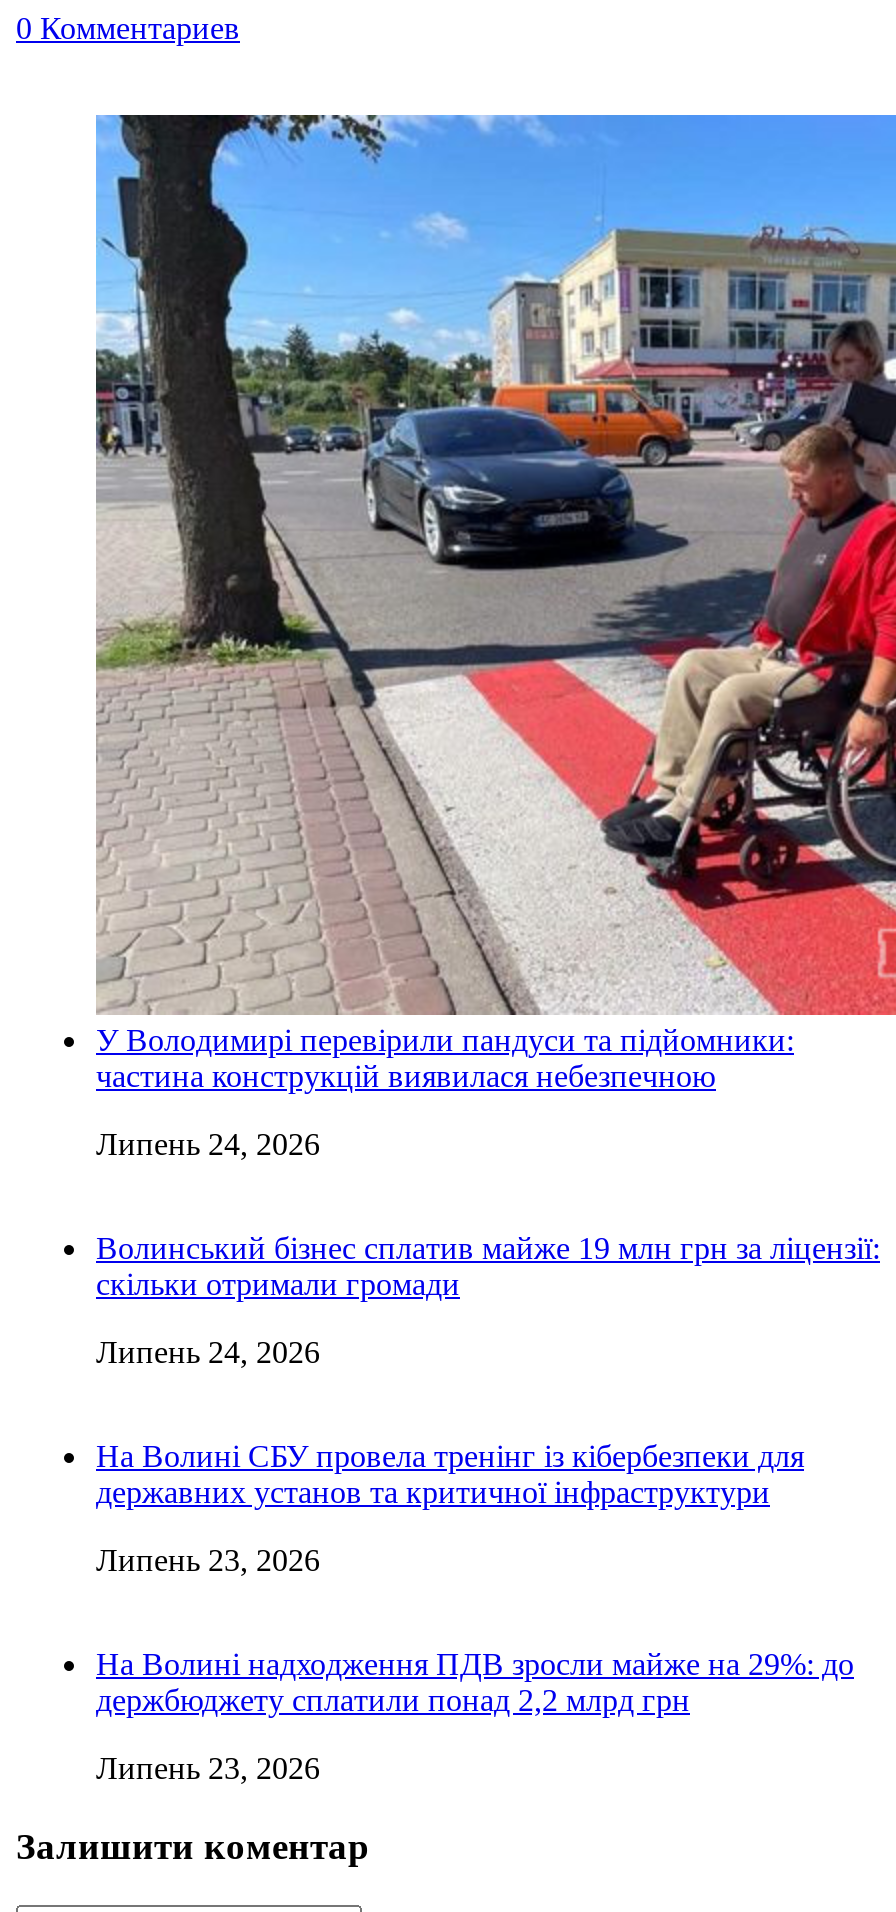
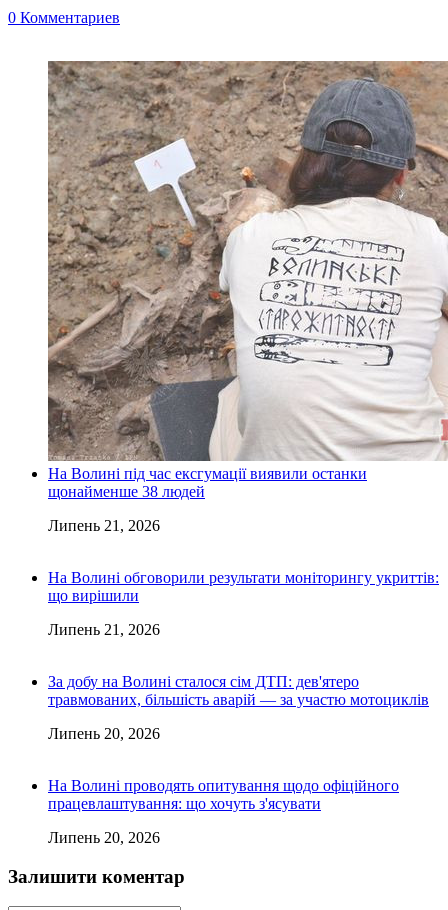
[94,113,890,1093] [image] | У Володимирі перевірили пандуси та підйомники: | частина конструкцій виявилася небезпечною -> [47,60,445,500] [image] | На Волині під час ексгумації виявили останки | щонайменше 38 людей
[96,1127,320,1161] Липень 24, 2026 -> [48,517,160,534] Липень 21, 2026
[96,1231,880,1301] Волинський бізнес сплатив майже 19 млн грн за ліцензії: | скільки отримали громади -> [48,569,439,604] На Волині обговорили результати моніторингу укриттів: | що вирішили
[96,1335,320,1369] Липень 24, 2026 -> [48,621,160,638] Липень 21, 2026
[96,1439,804,1509] На Волині СБУ провела тренінг із кібербезпеки для | державних установ та критичної інфраструктури -> [48,673,429,708] За добу на Волині сталося сім ДТП: дев'ятеро | травмованих, більшість аварій — за участю мотоциклів
[96,1543,320,1577] Липень 23, 2026 -> [48,725,160,742] Липень 20, 2026
[96,1647,854,1717] На Волині надходження ПДВ зросли майже на 29%: до | держбюджету сплатили понад 2,2 млрд грн -> [48,777,399,812] На Волині проводять опитування щодо офіційного | працевлаштування: що хочуть з'ясувати
[96,1751,320,1785] Липень 23, 2026 -> [48,829,160,846] Липень 20, 2026

